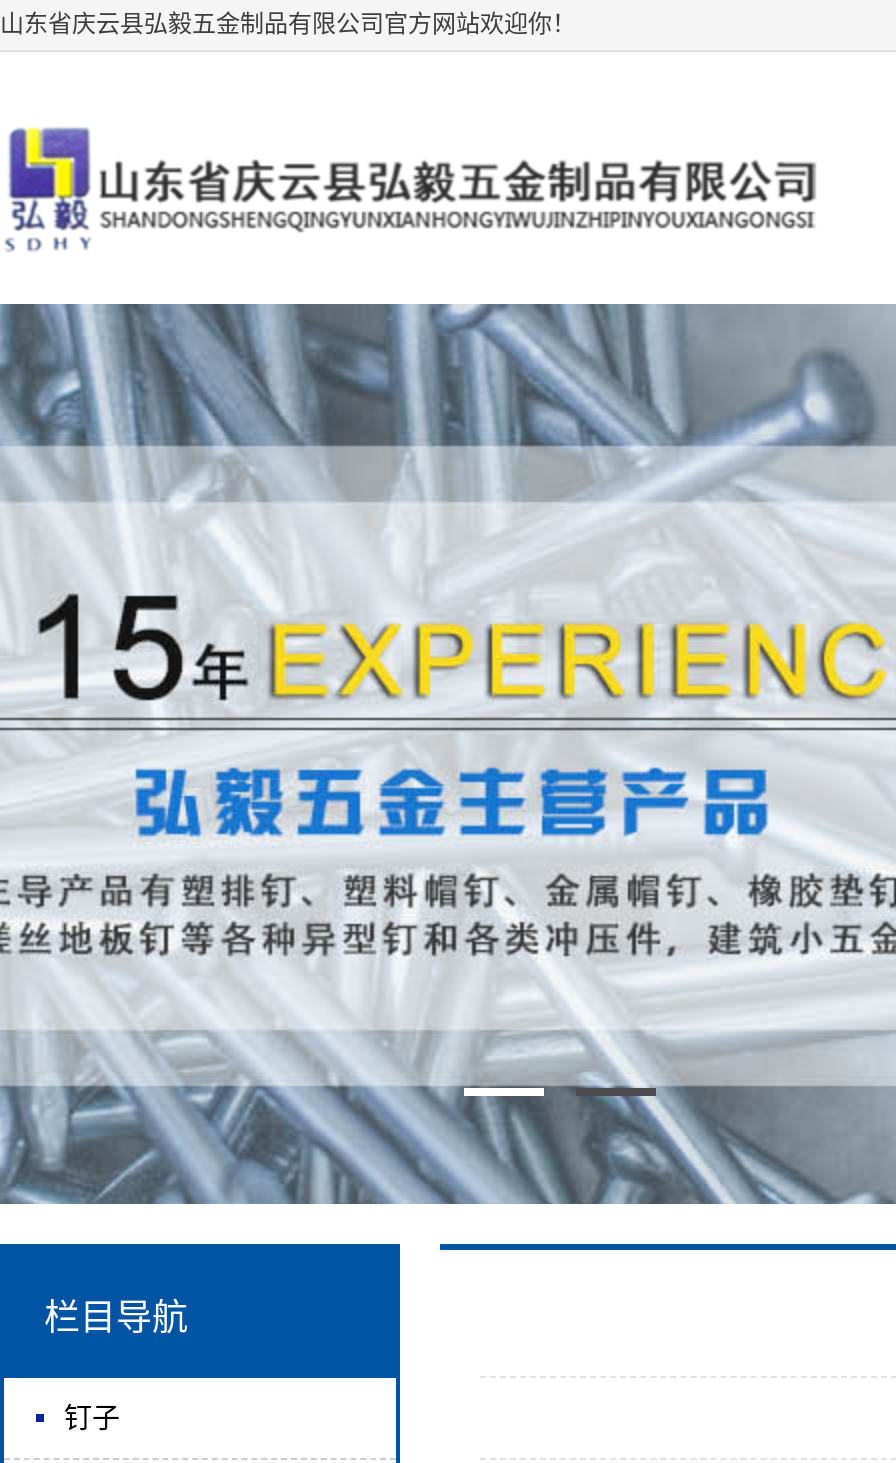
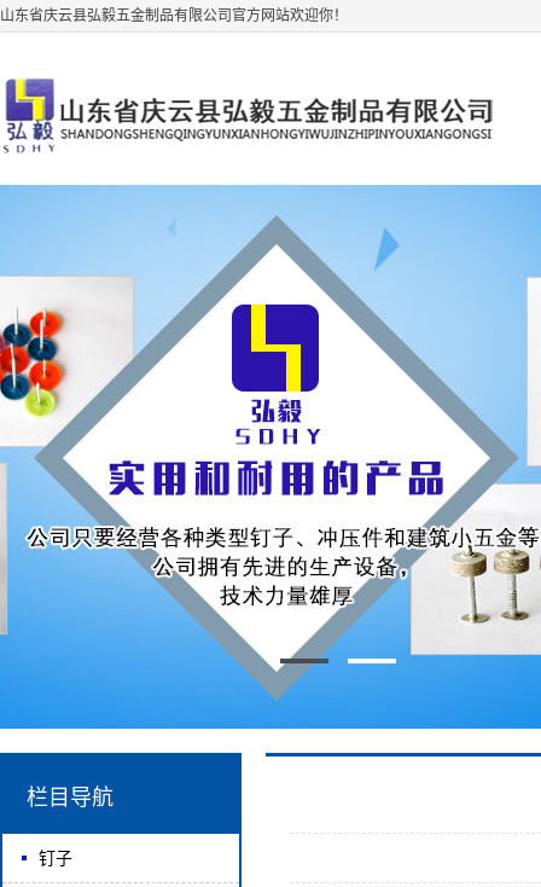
[6,302,890,1206] [image] -> [4,185,537,730] [image]

